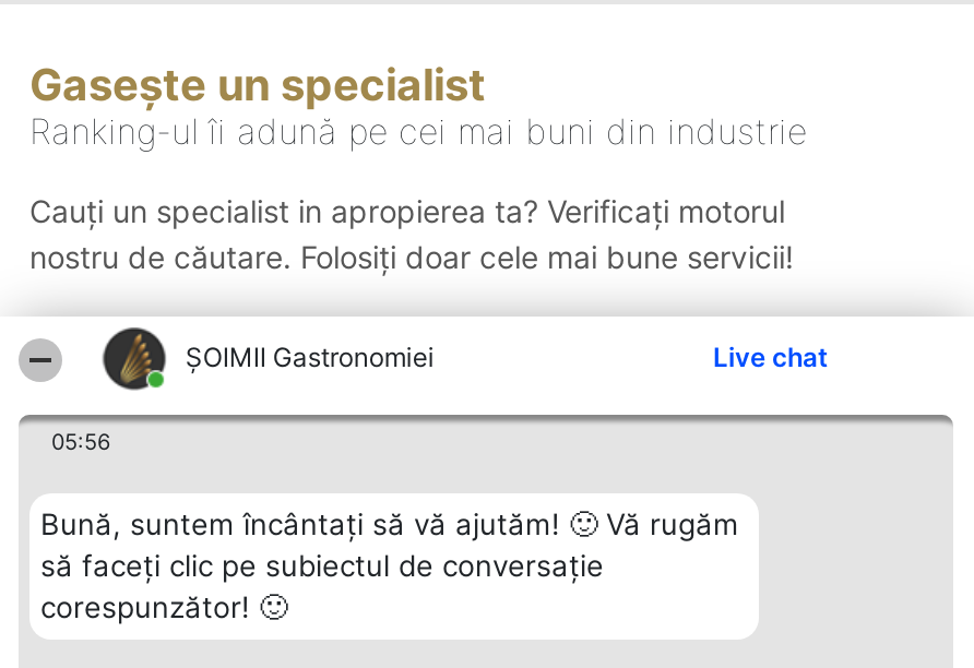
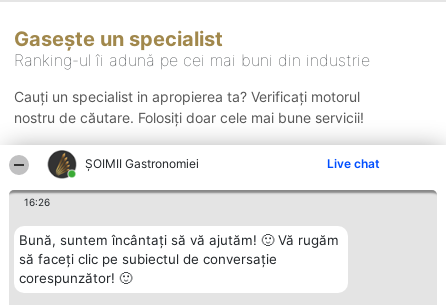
[51,428,110,454] 05:56 -> [24,196,50,208] 16:26

